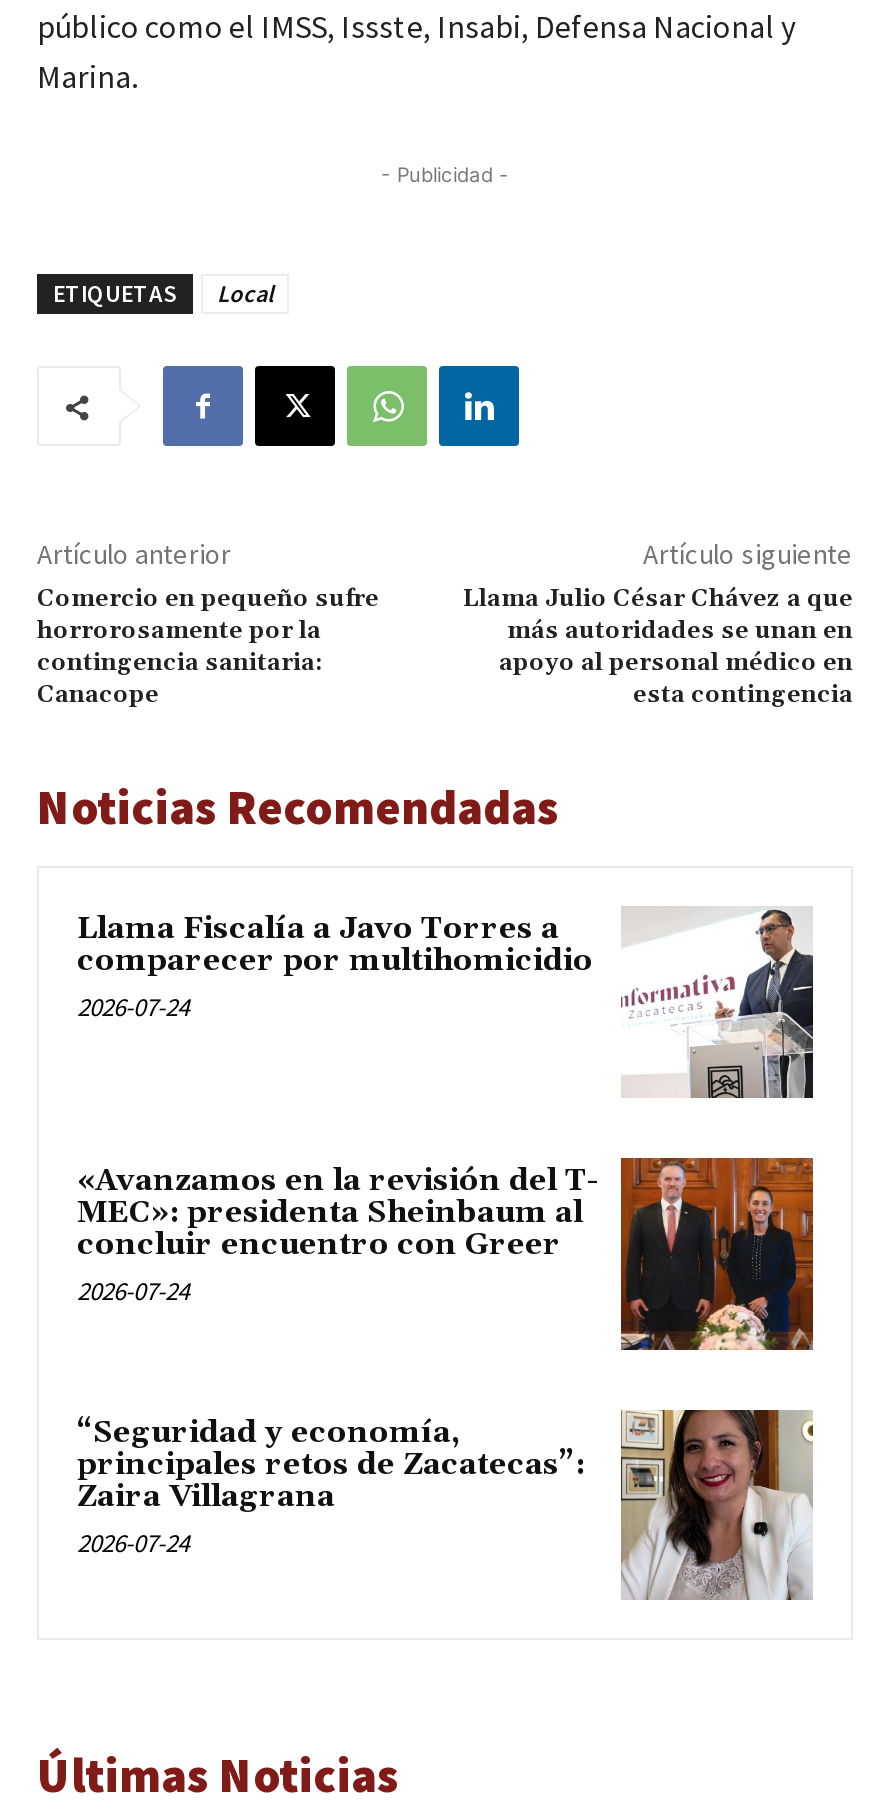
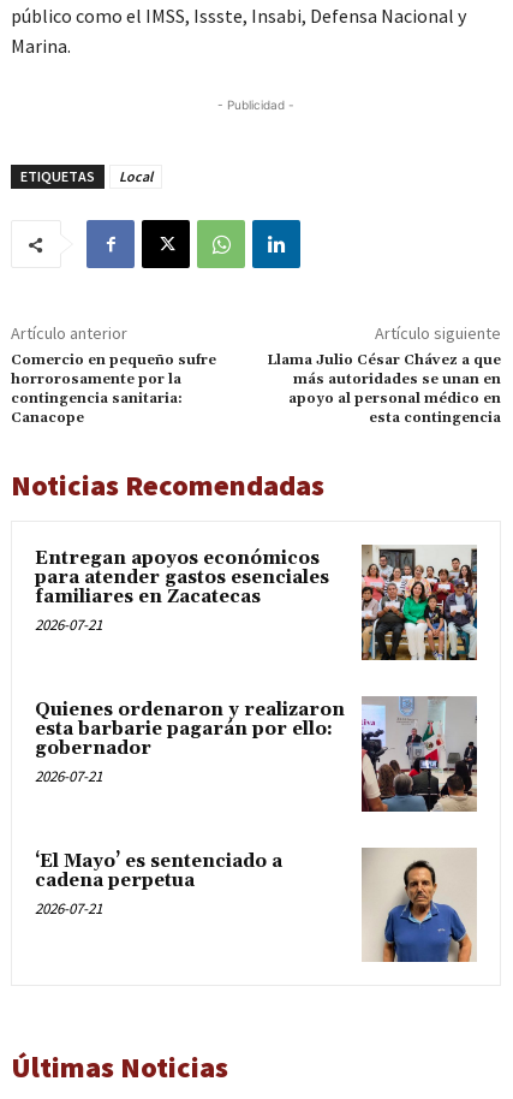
[77,908,815,1098] [image] | Llama Fiscalía a Javo Torres a | comparecer por multihomicidio | 2026-07-24 -> [35,545,478,661] [image] | Entregan apoyos económicos | para atender gastos esenciales | familiares en Zacatecas | 2026-07-21
[77,1156,815,1352] [image] | «Avanzamos en la revisión del T- | MEC»: presidenta Sheinbaum al | concluir encuentro con Greer | 2026-07-24 -> [35,695,478,813] [image] | Quienes ordenaron y realizaron | esta barbarie pagarán por ello: | gobernador | 2026-07-21
[77,1413,585,1559] “Seguridad y economía, | principales retos de Zacatecas”: | Zaira Villagrana | 2026-07-24 -> [35,850,282,918] ‘El Mayo’ es sentenciado a | cadena perpetua | 2026-07-21
[621,1408,813,1602] [image] -> [363,848,476,963] [image]

